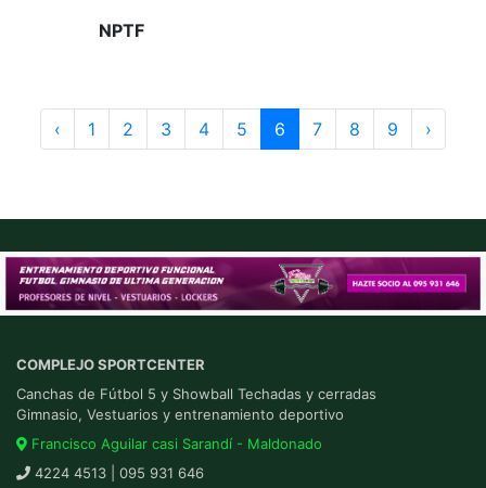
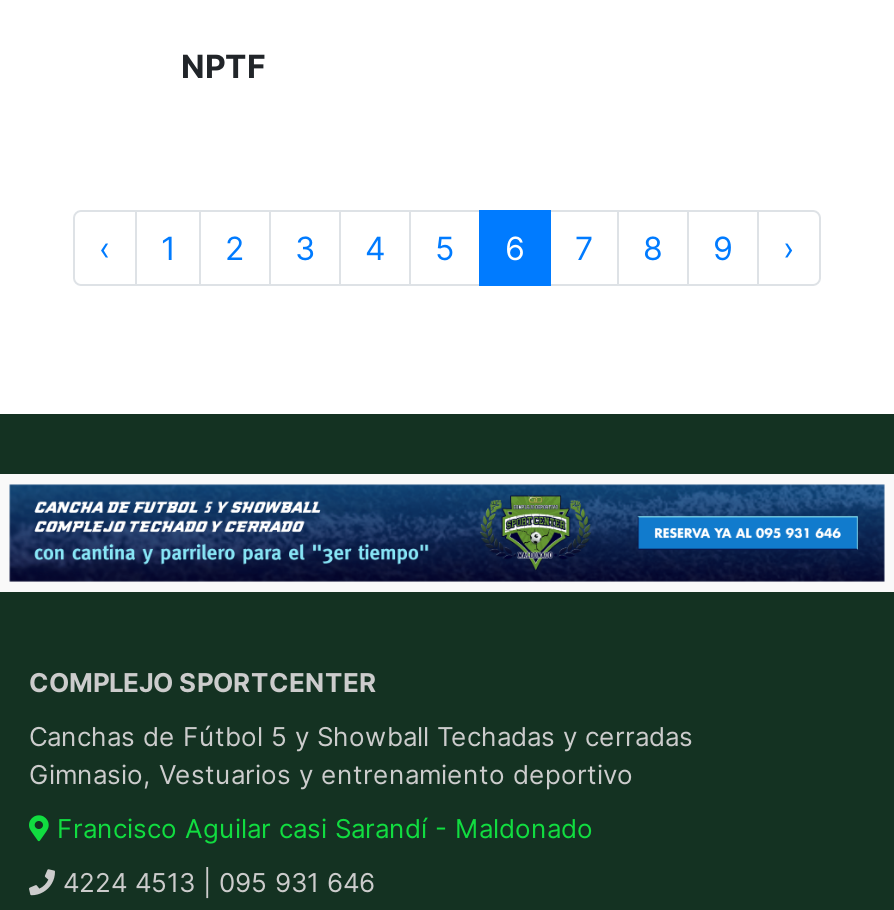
[5,257,481,310] [image] -> [9,482,885,582] [image]

